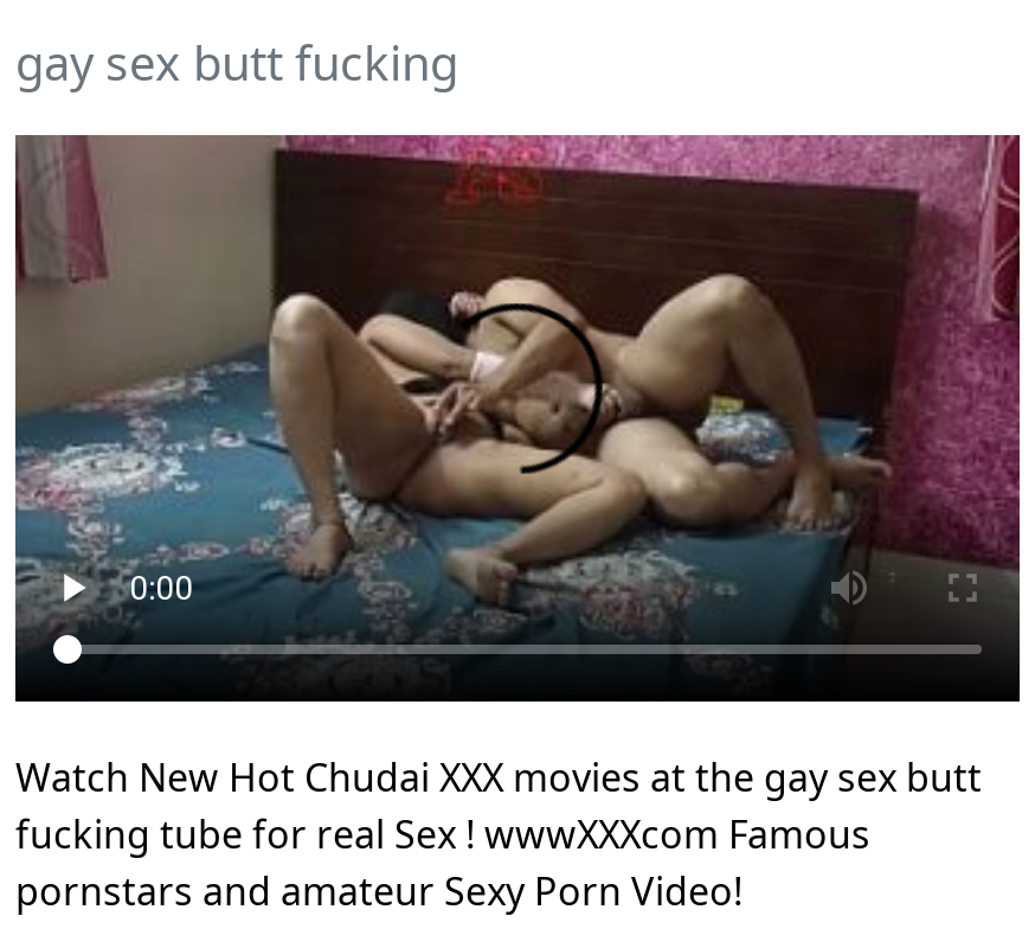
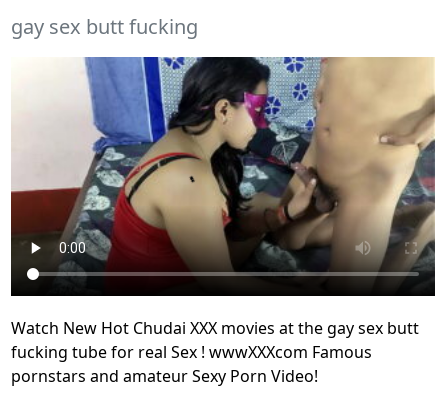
[13,133,1022,671] [image] -> [10,56,436,282] [image]

